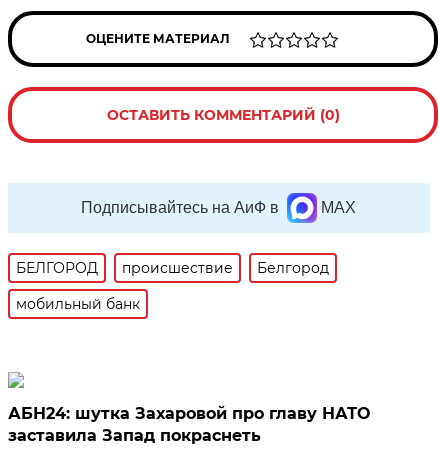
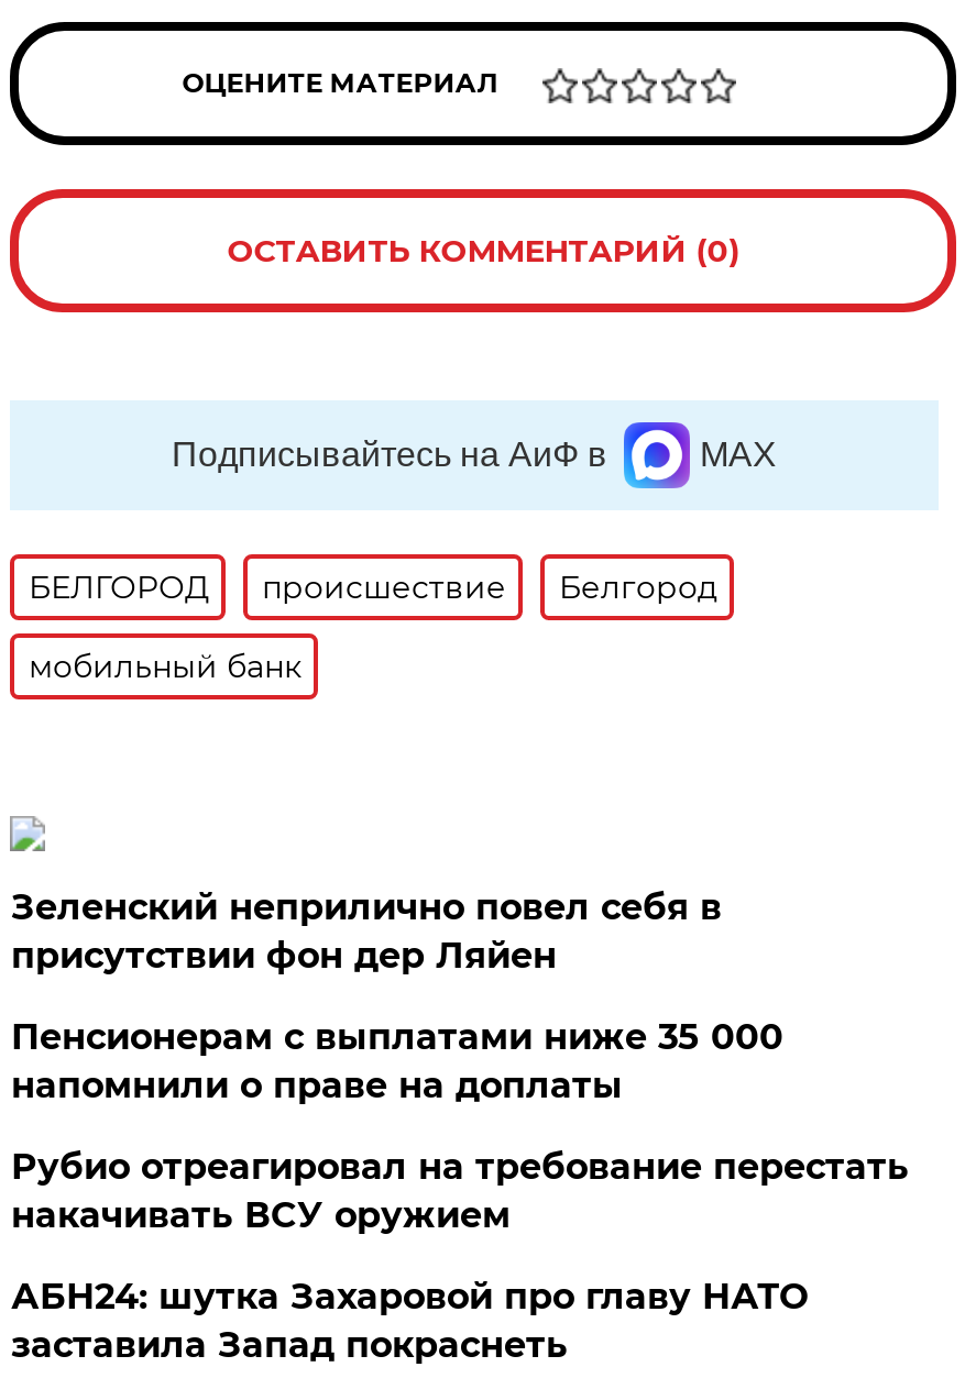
none -> [11,886,909,1236] Зеленский неприлично повел cебя в | присутствии фон дер Ляйен | Пенсионерам с выплатами ниже 35 000 | напомнили о праве на доплаты | Рубио отреагировал на требование перестать | накачивать ВСУ оружием

